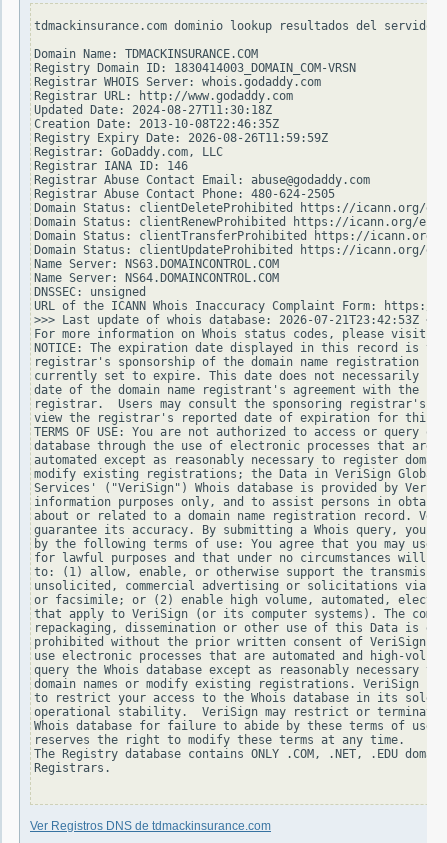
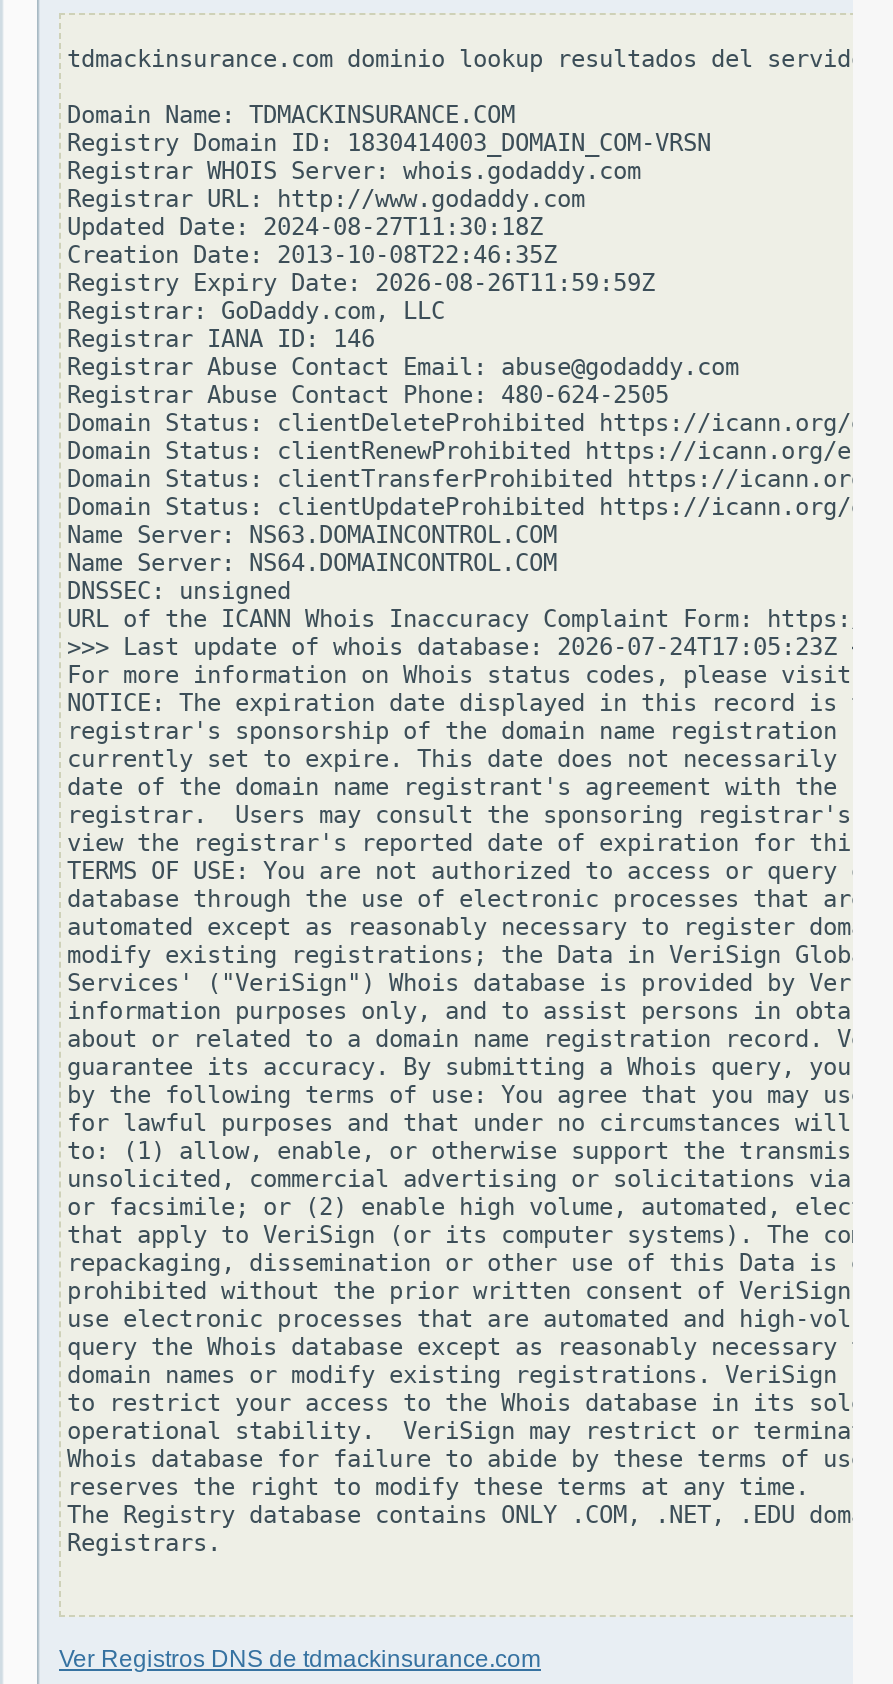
[34,313,447,327] >>> Last update of whois database: 2026-07-21T23:42:53Z <<< -> [67,634,893,662] >>> Last update of whois database: 2026-07-24T17:05:23Z <<<

